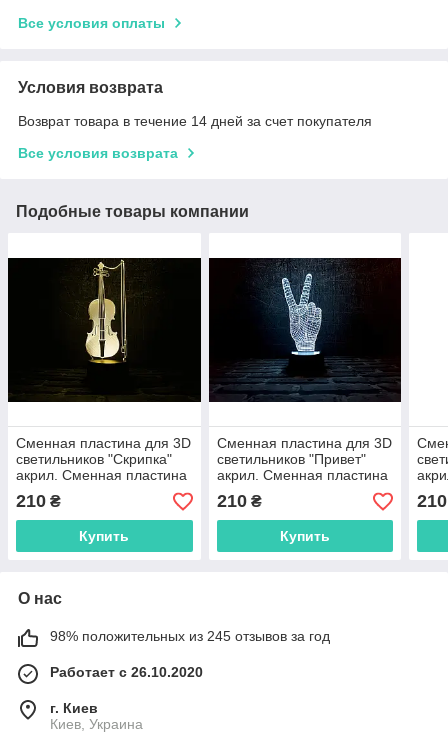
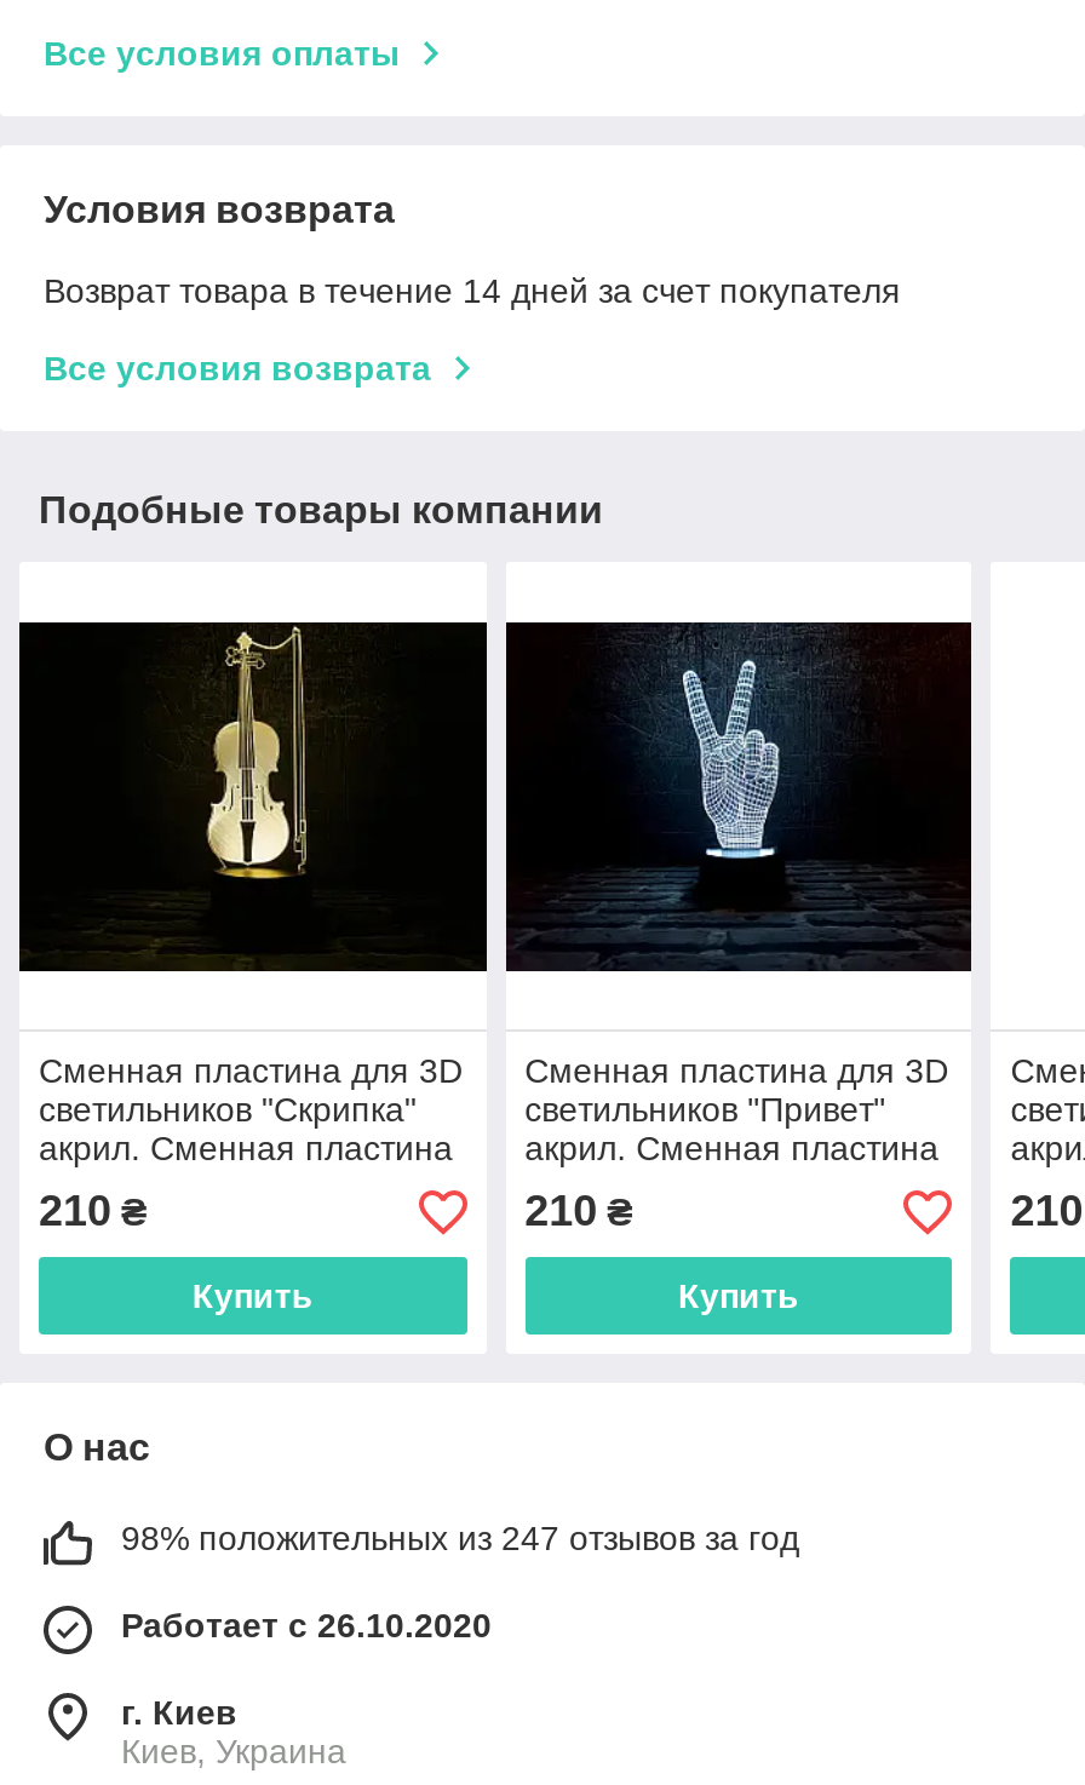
[50,628,330,644] 98% положительных из 245 отзывов за год -> [121,1519,799,1558] 98% положительных из 247 отзывов за год

